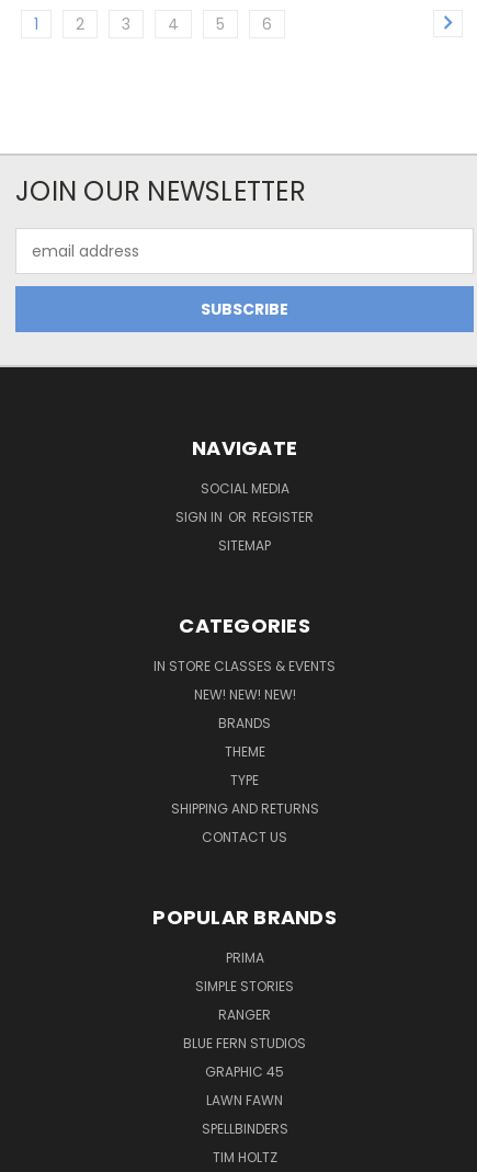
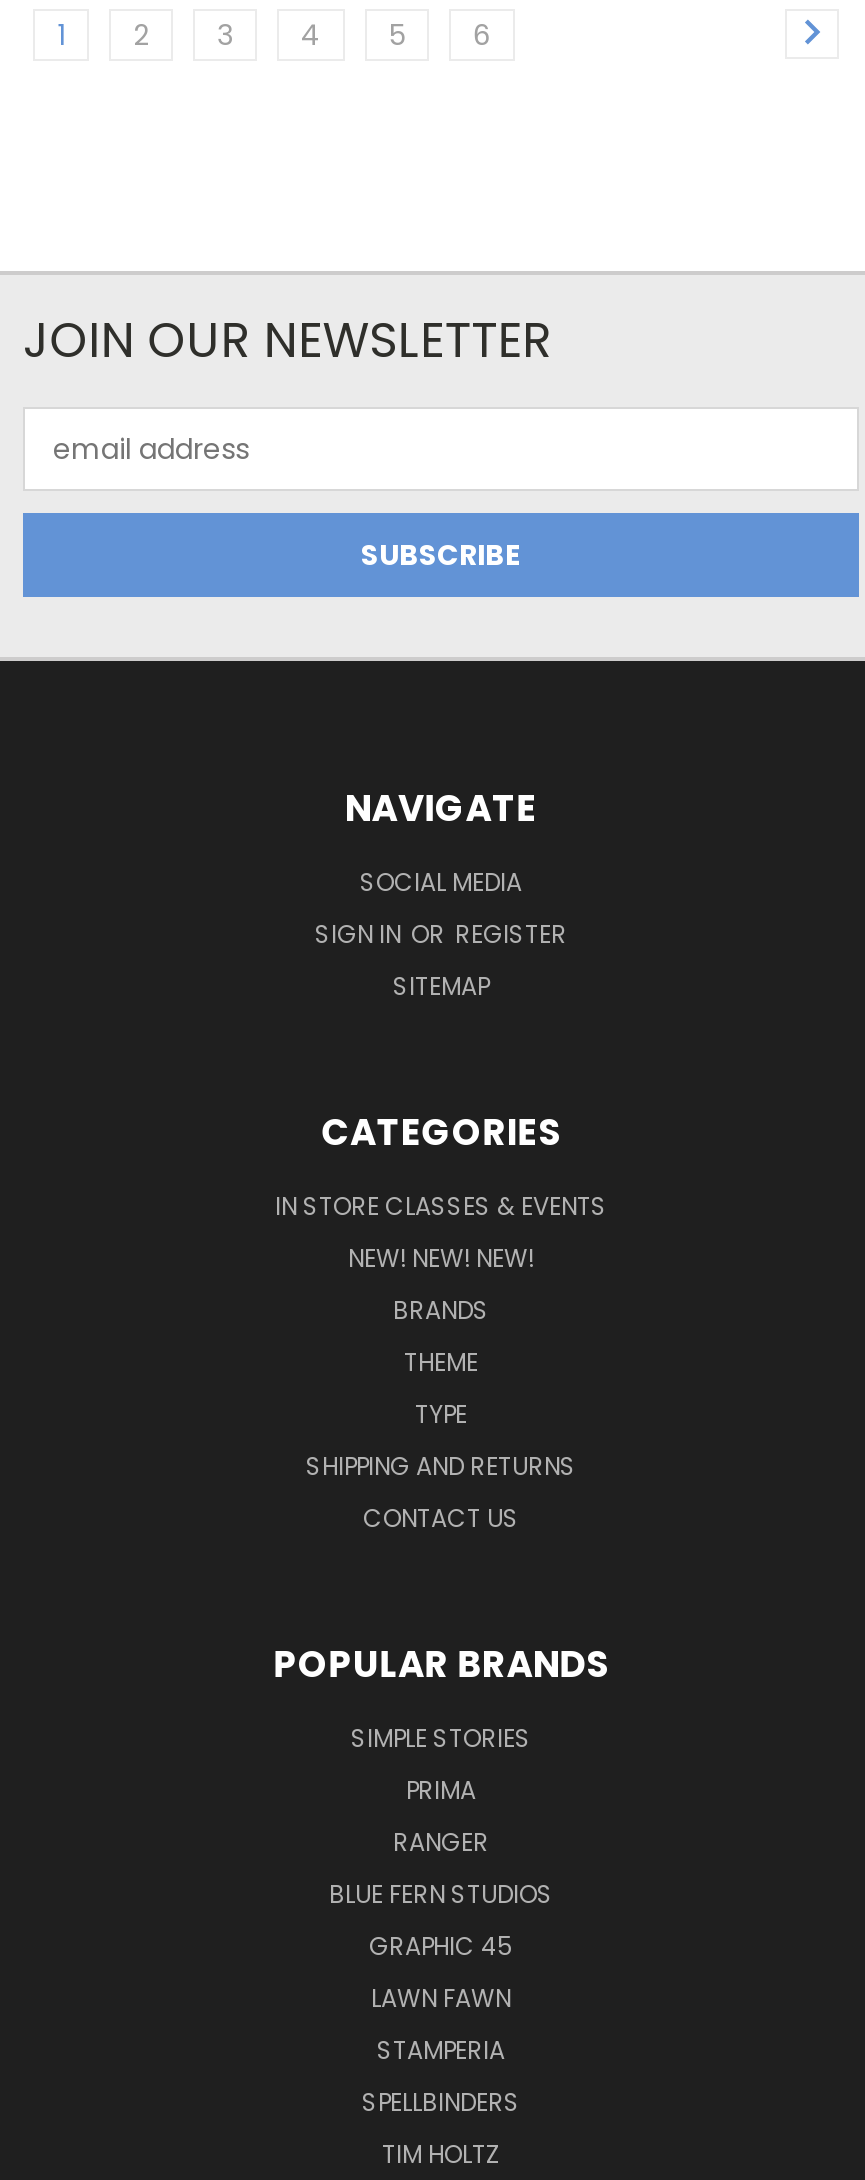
moved [195,977,294,995] -> [351,1721,531,1755]: SIMPLE STORIES
none -> [377,2033,505,2067] STAMPERIA

